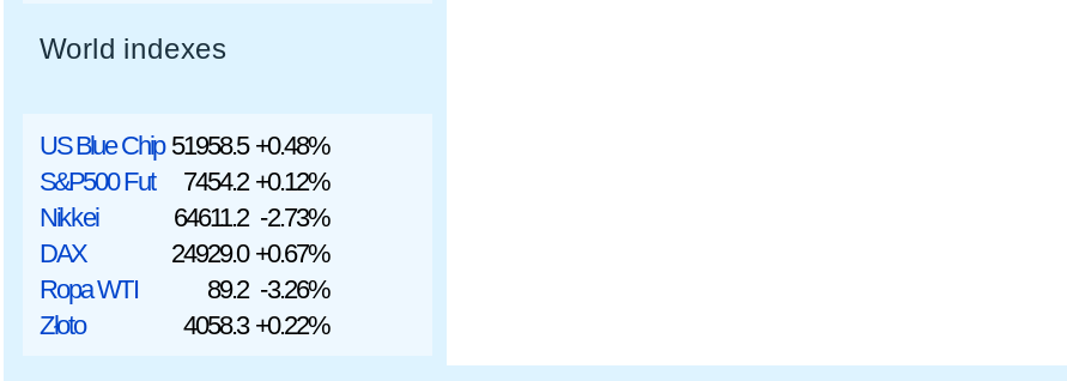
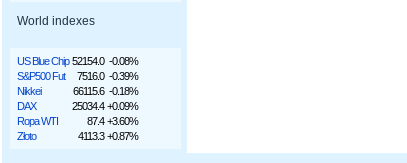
[40,131,329,160] US Blue Chip 51958.5 +0.48% -> [17,55,138,67] US Blue Chip 52154.0 -0.08%
[40,167,329,196] S&P500 Fut 7454.2 +0.12% -> [17,70,138,82] S&P500 Fut 7516.0 -0.39%
[174,203,329,232] 64611.2 -2.73% -> [73,85,138,97] 66115.6 -0.18%
[171,239,329,268] 24929.0 +0.67% -> [72,100,138,112] 25034.4 +0.09%
[207,275,329,304] 89.2 -3.26% -> [87,115,138,127] 87.4 +3.60%
[183,311,329,340] 4058.3 +0.22% -> [78,130,138,142] 4113.3 +0.87%

